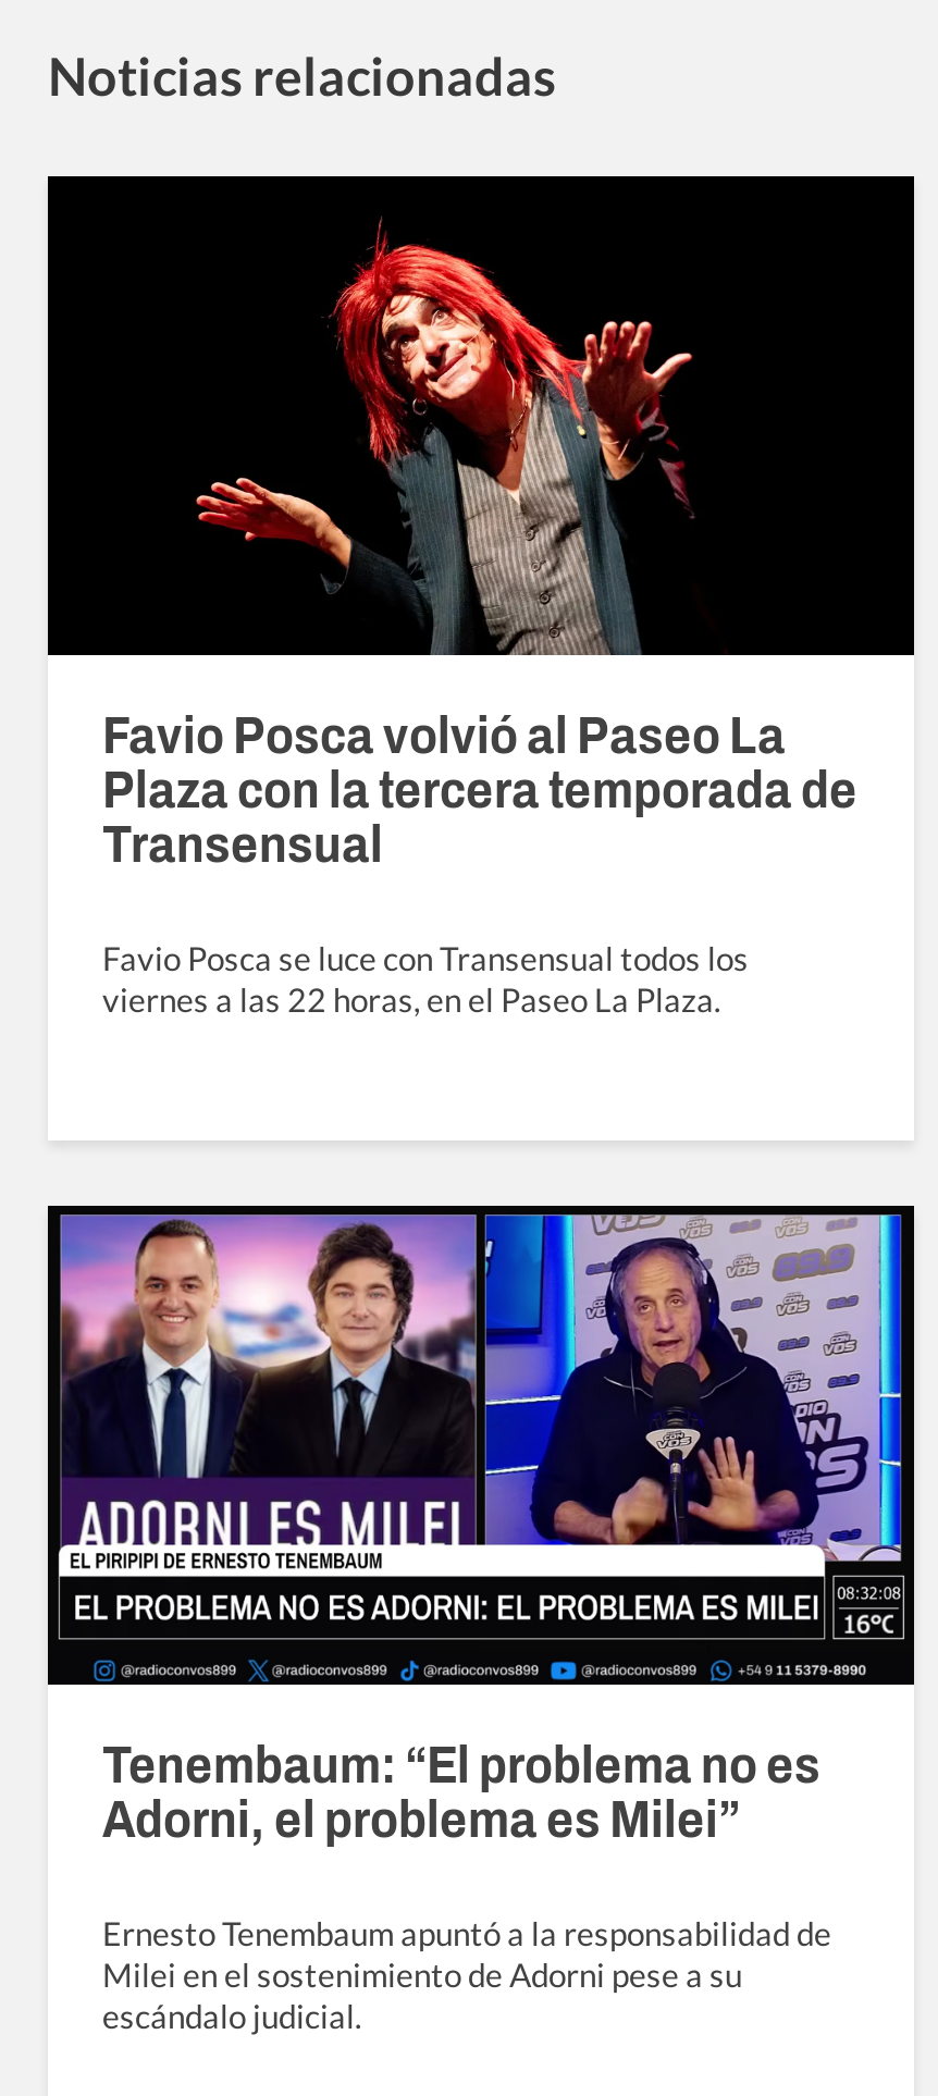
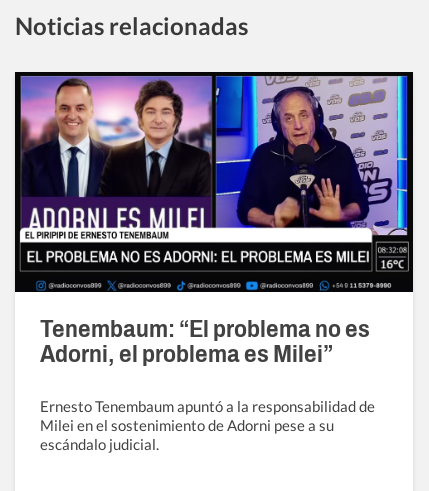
[59,185,905,1019] [image] | Favio Posca volvió al Paseo La | Plaza con la tercera temporada de | Transensual | Favio Posca se luce con Transensual todos los | viernes a las 22 horas, en el Paseo La Plaza. -> none

